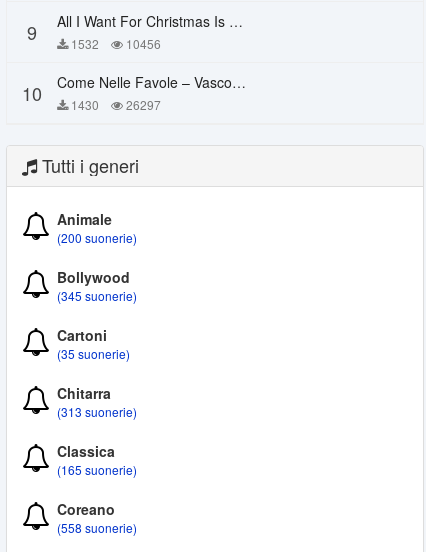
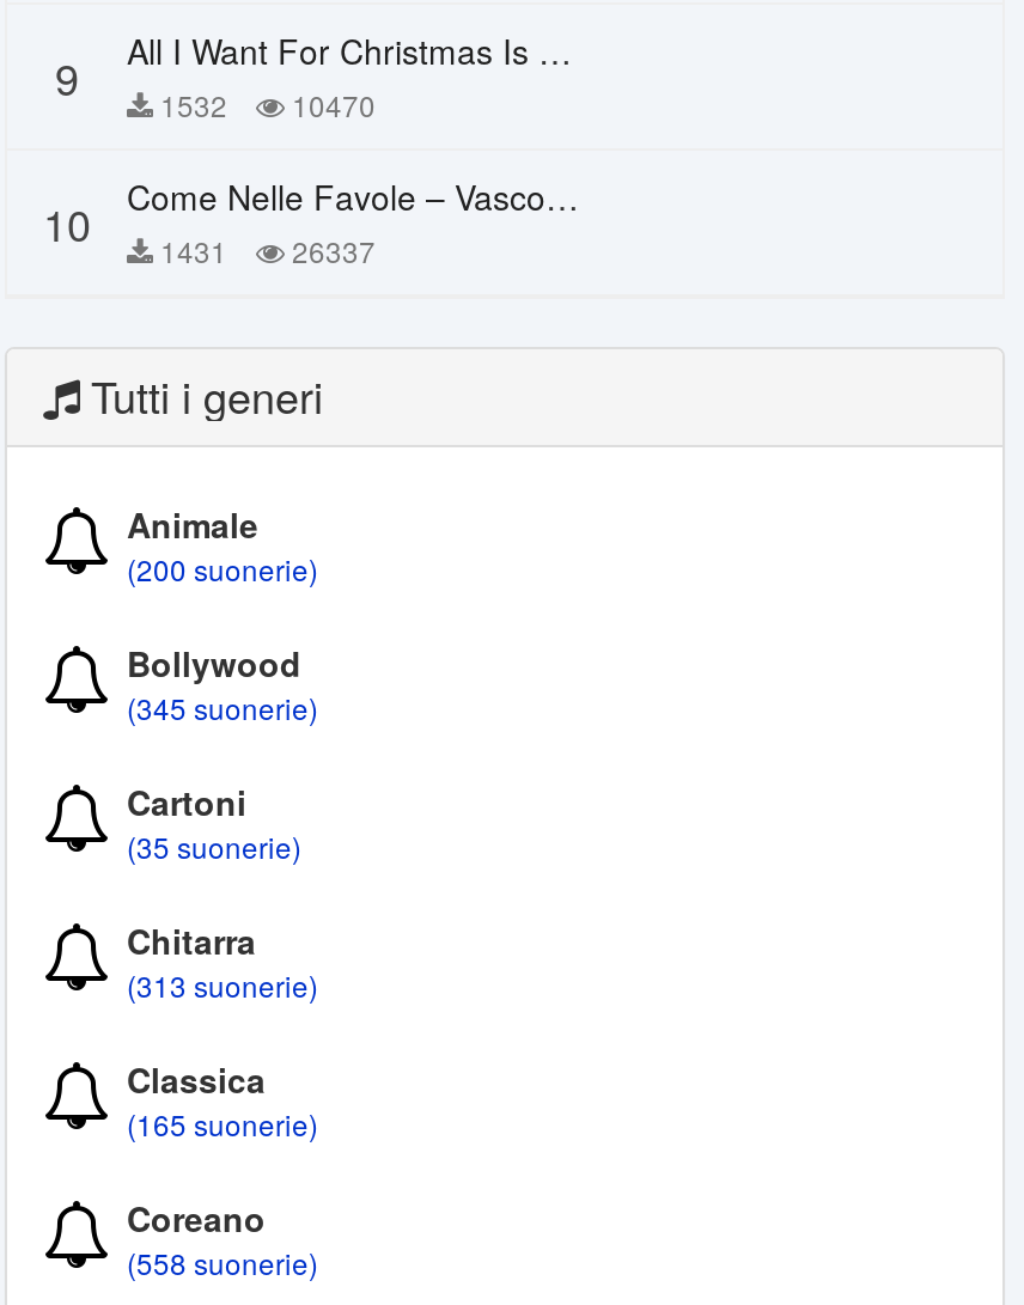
[27,19,161,52] 9 1532 10456 -> [55,45,376,124] 9 1532 10470
[68,96,111,113] 1430 -> [153,230,256,270] 1431
[123,96,161,113] 26297 -> [285,230,376,270] 26337

